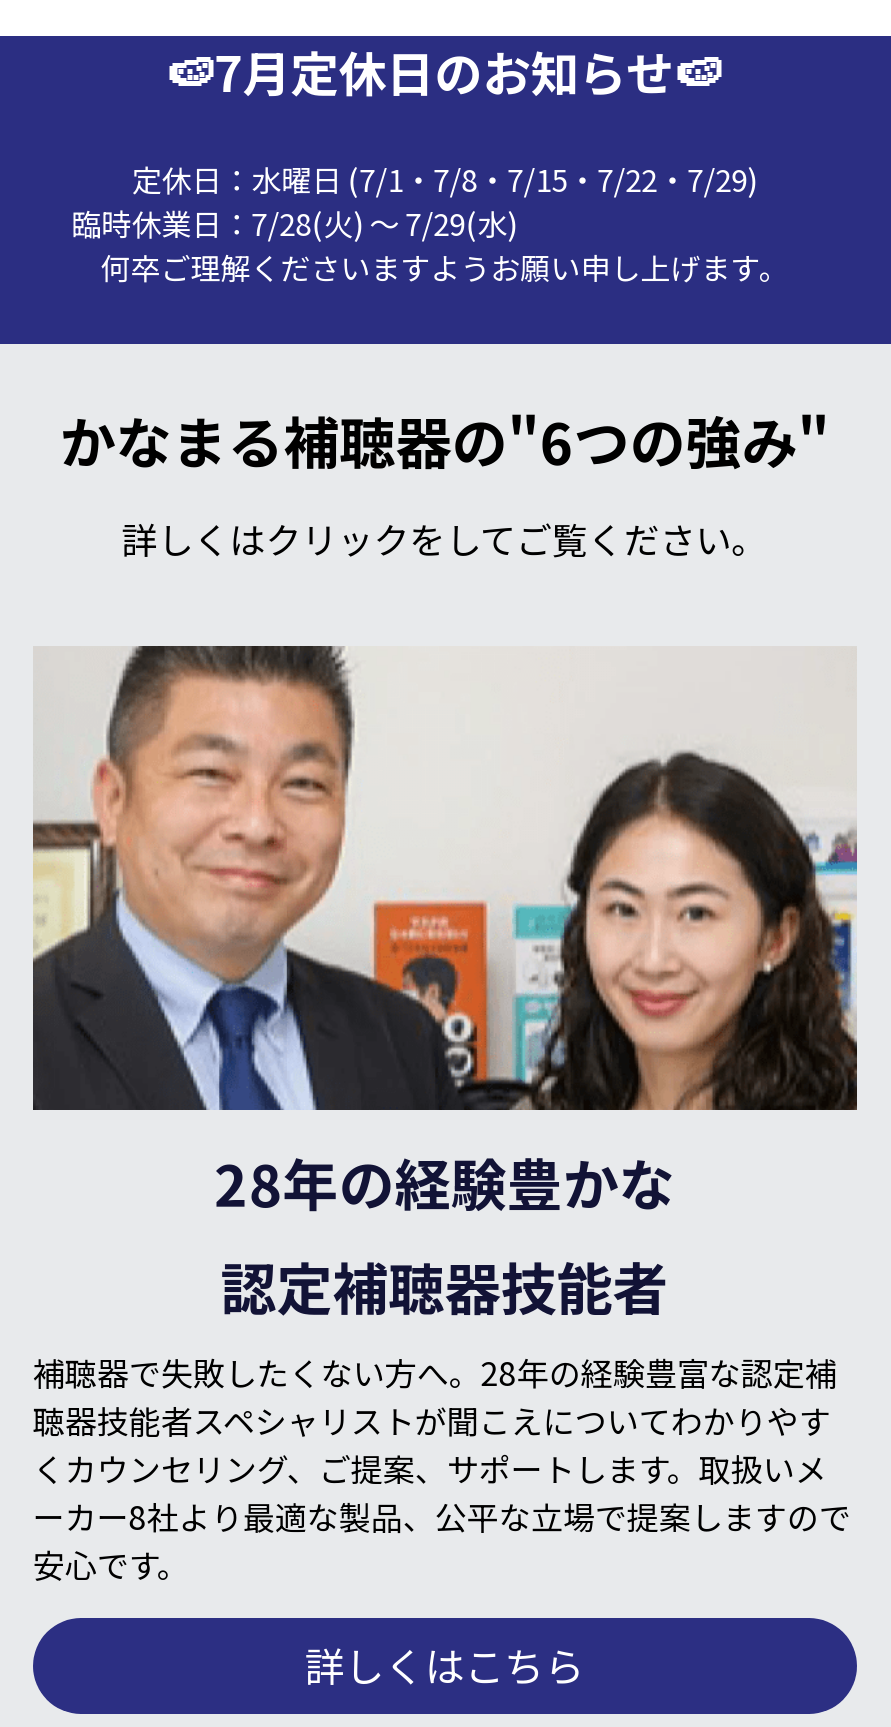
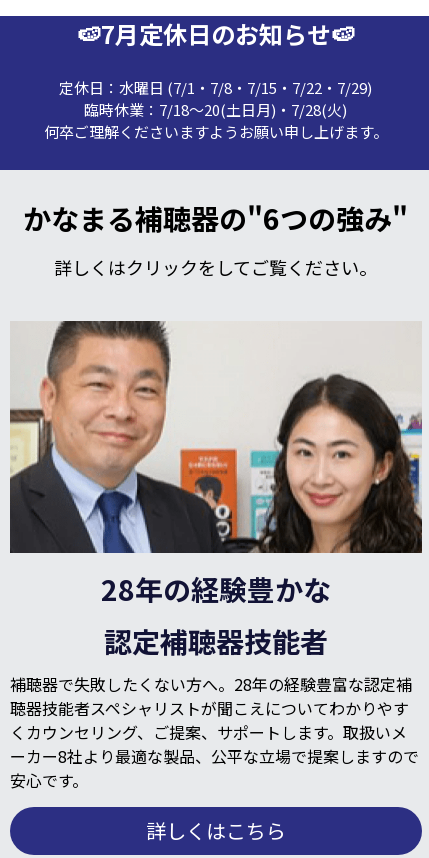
[42,202,848,244] 臨時休業日：7/28(火) ～ 7/29(水) -> [84,99,347,120] 臨時休業：7/18～20(土日月)・7/28(火)

